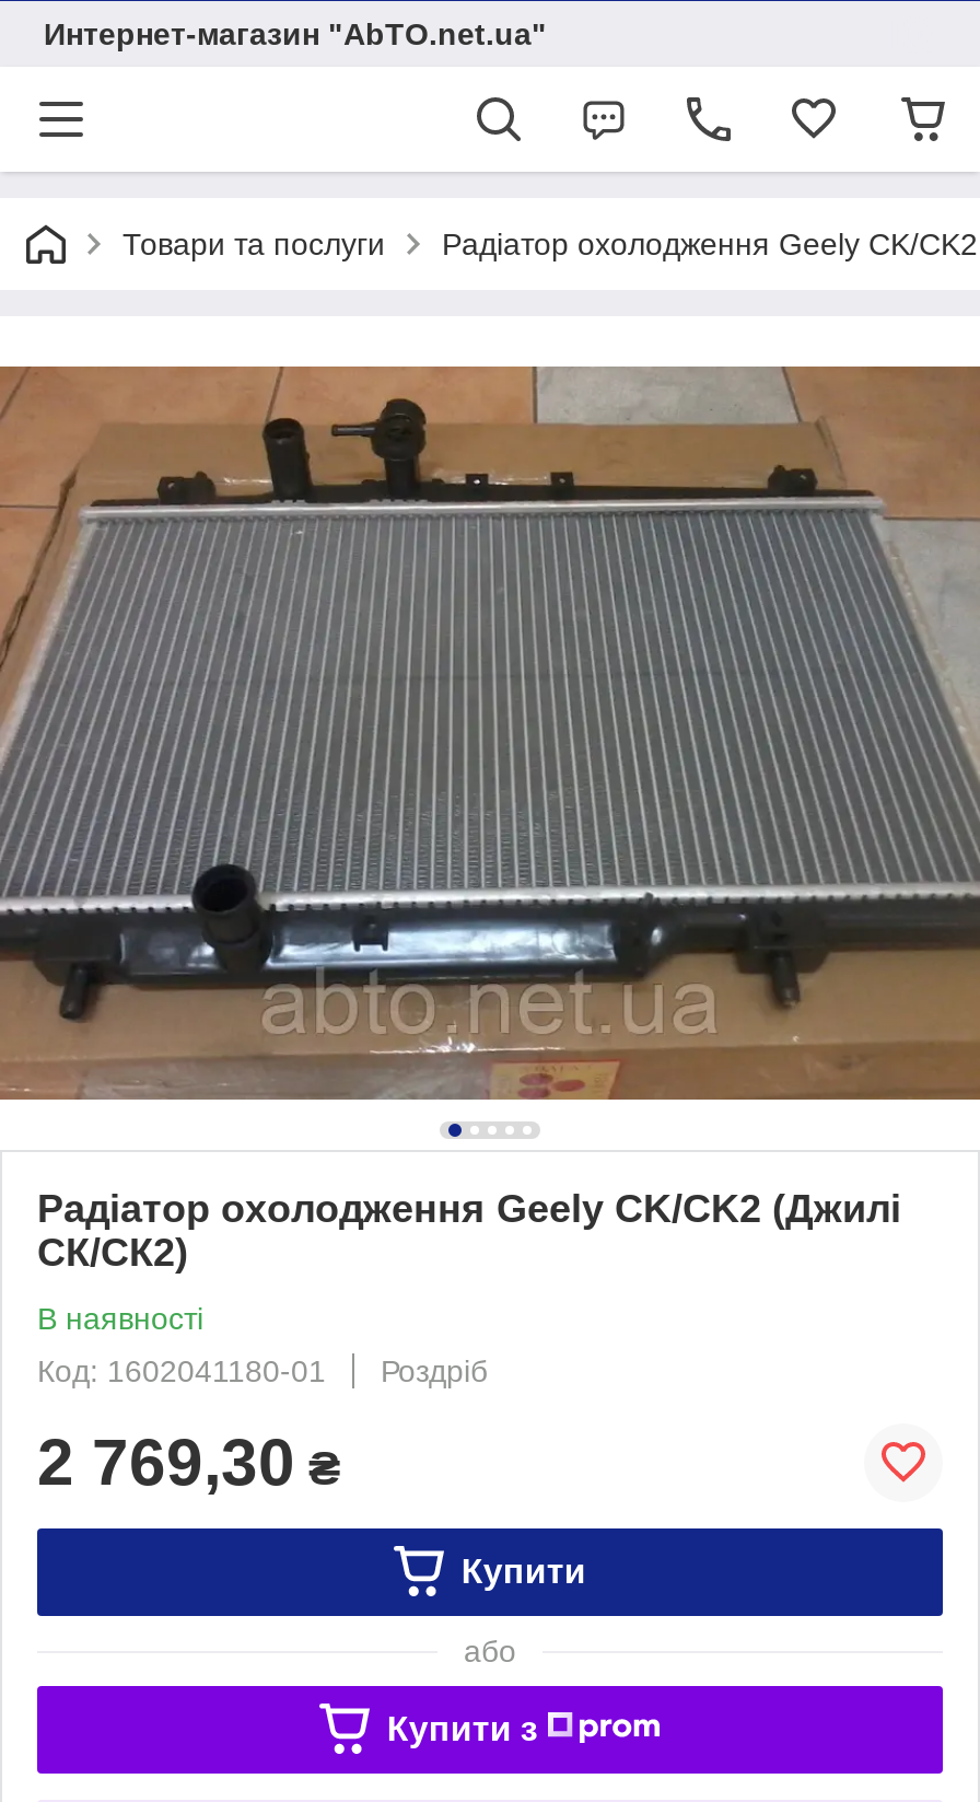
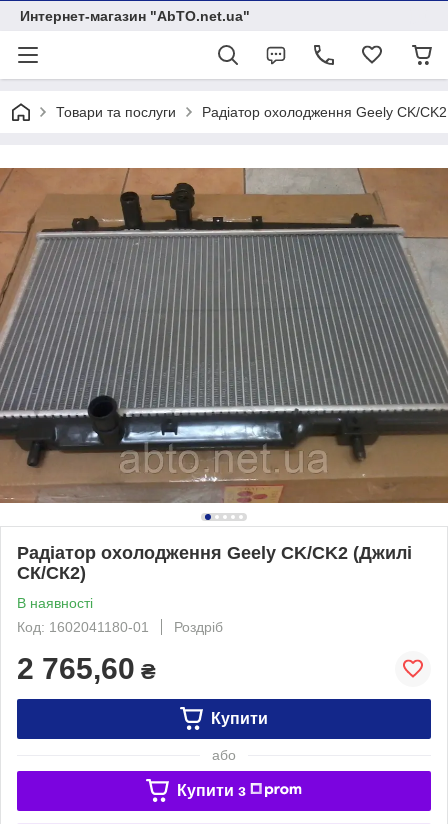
[37,1425,341,1497] 2 769,30 ₴ -> [17,652,156,685] 2 765,60 ₴

